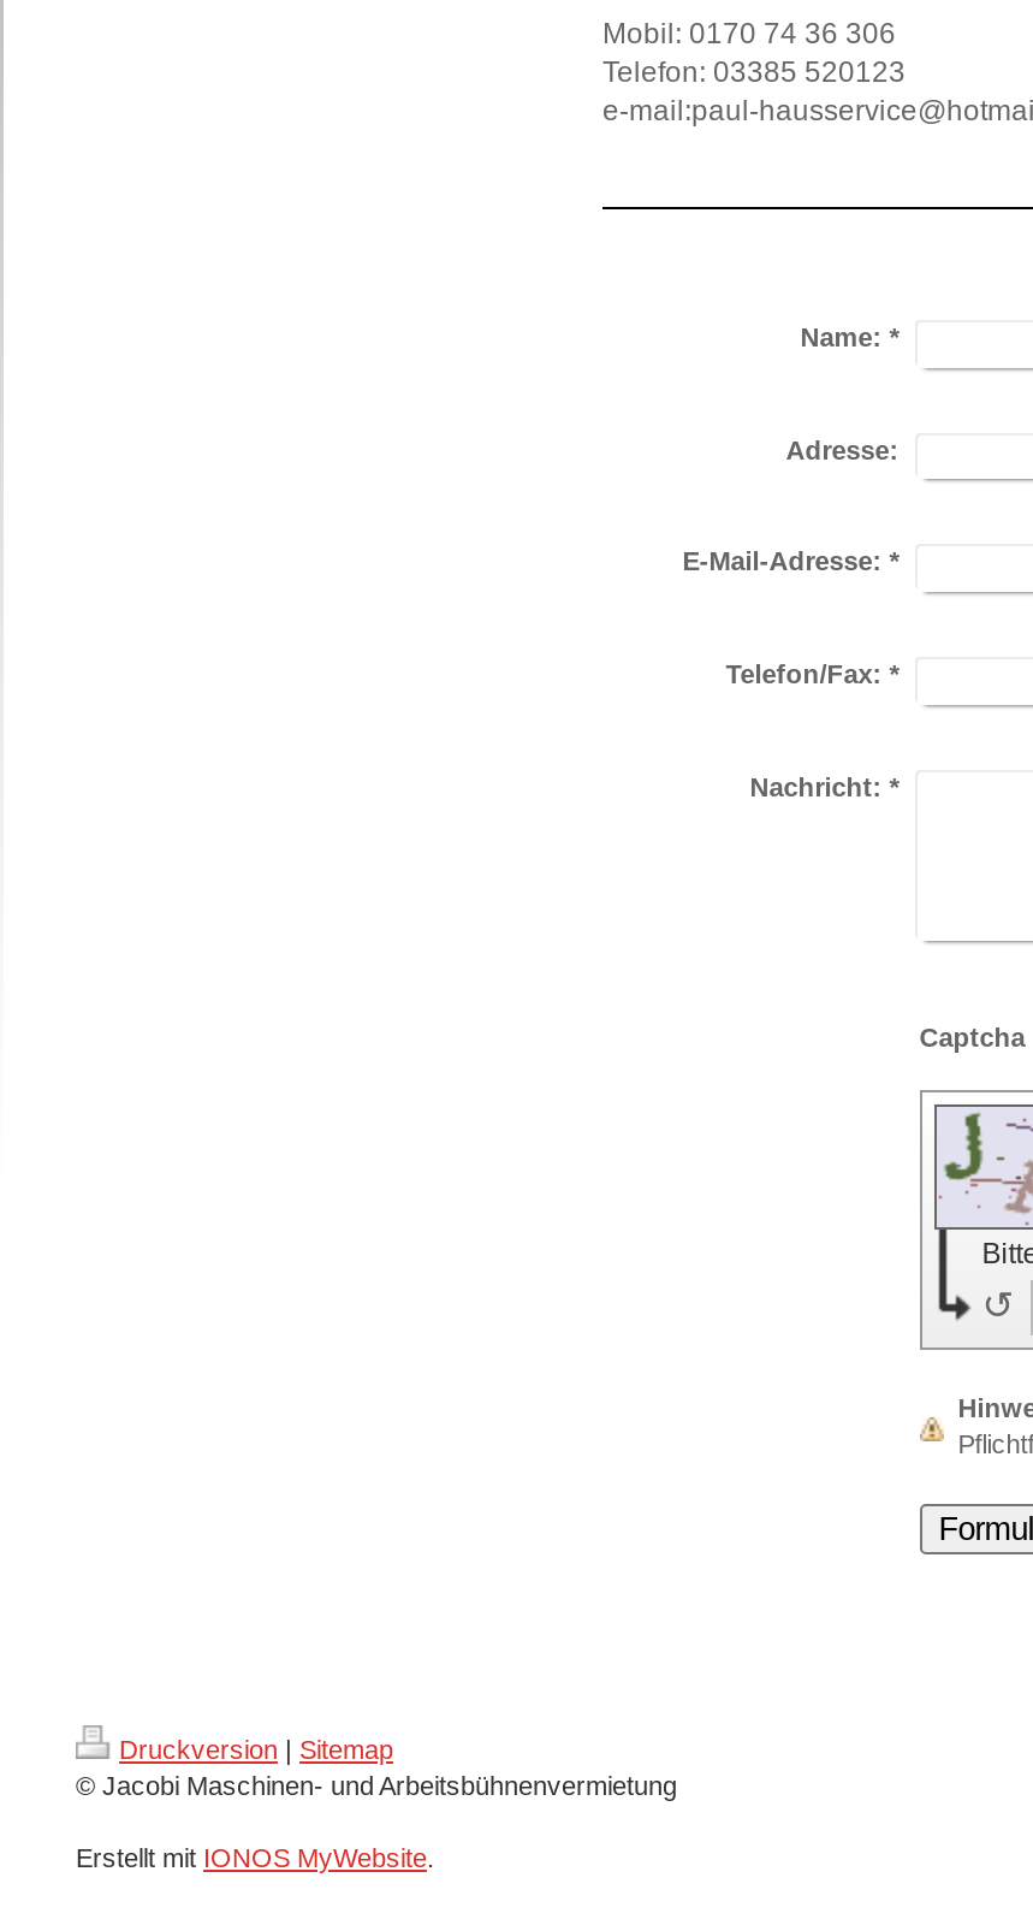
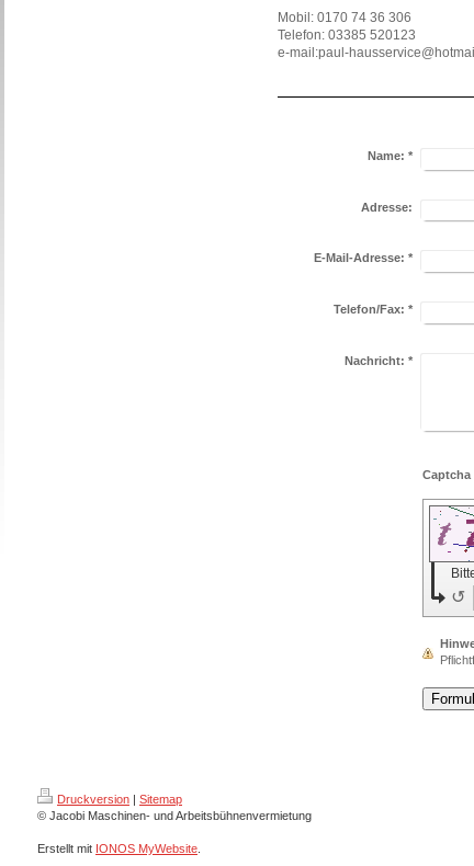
[937,1104,1026,1227] [image] -> [430,505,471,561] [image]

